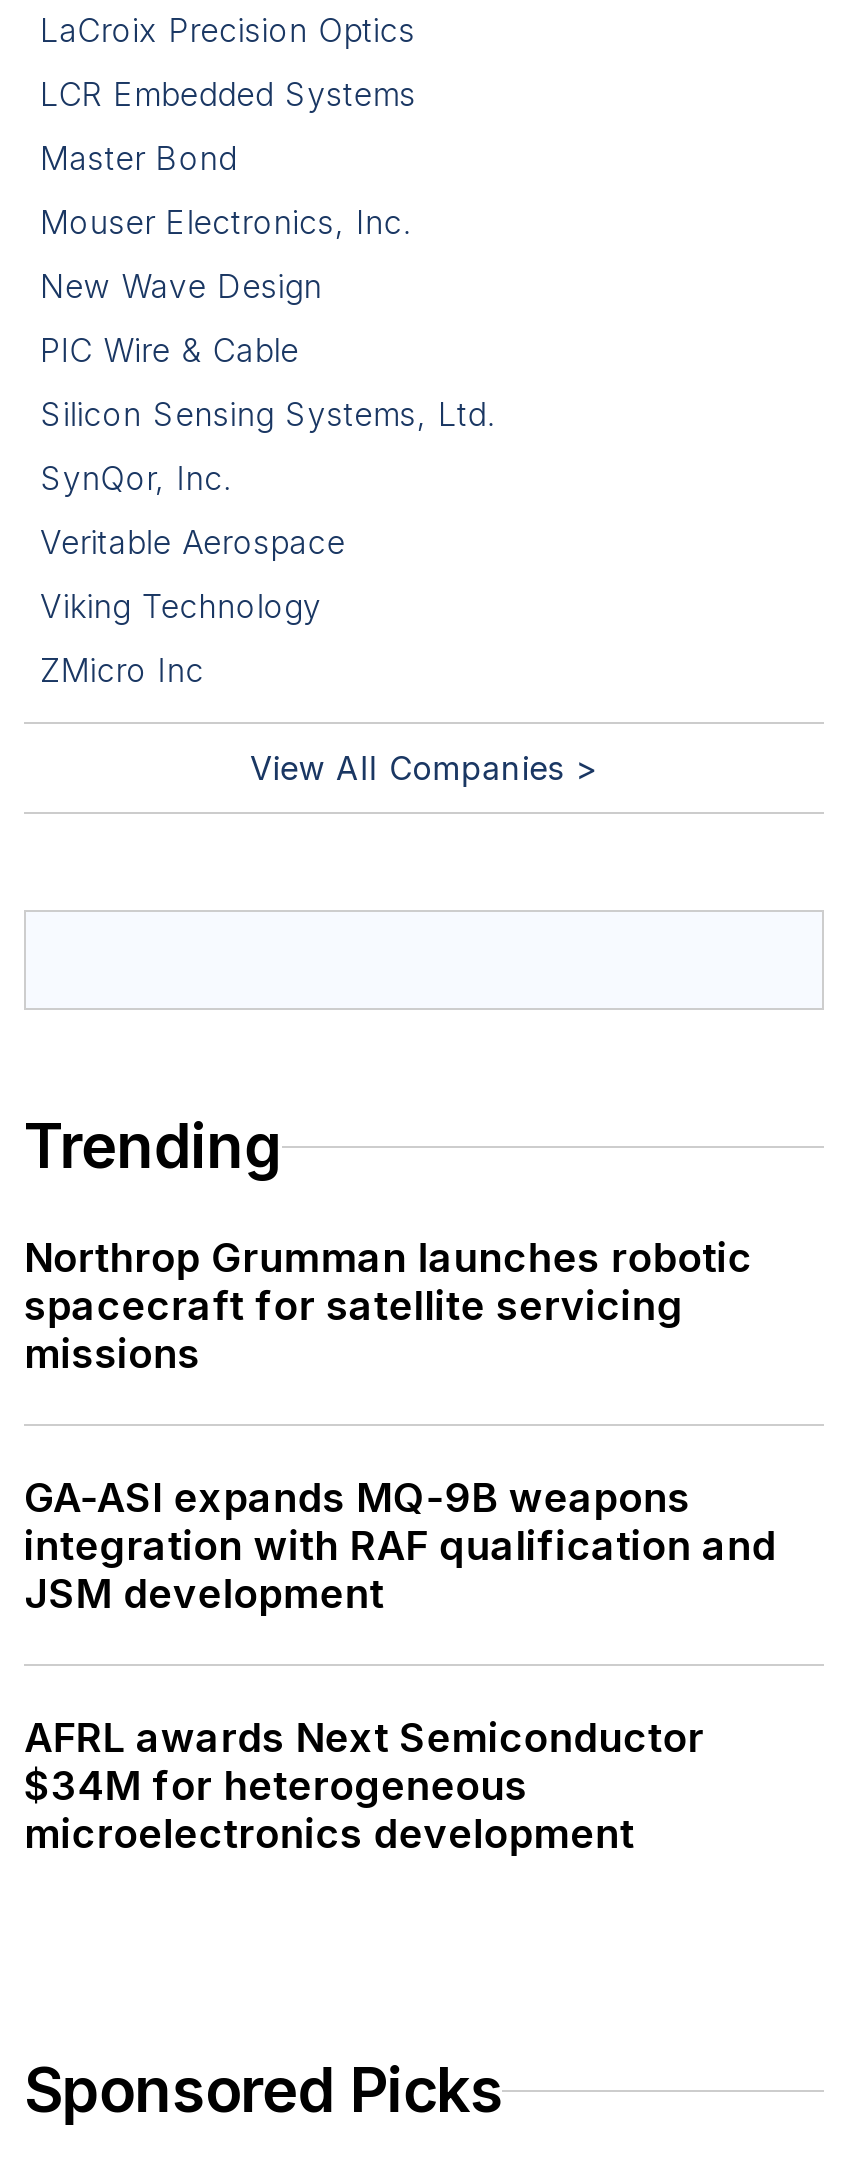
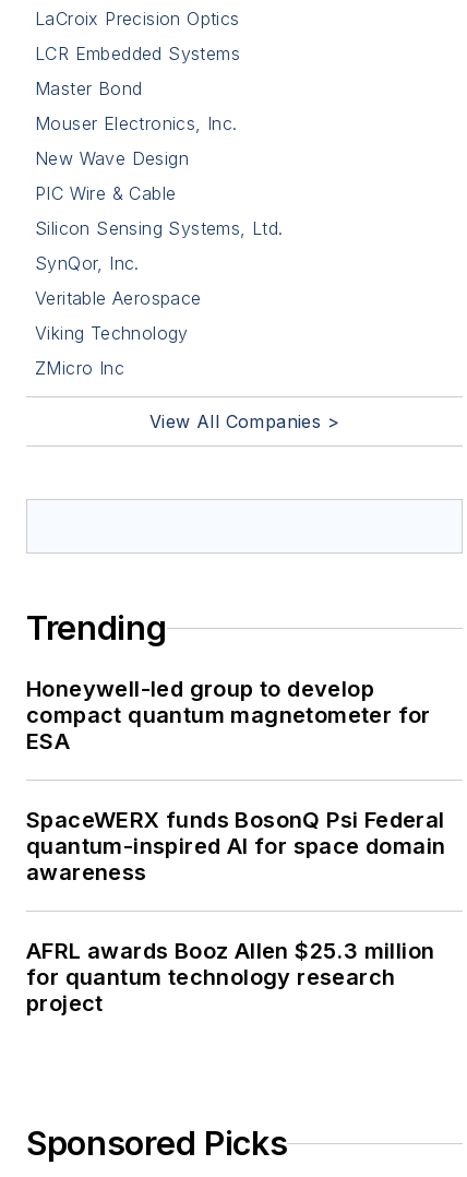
[24,1235,752,1379] Northrop Grumman launches robotic | spacecraft for satellite servicing | missions -> [26,676,431,755] Honeywell-led group to develop | compact quantum magnetometer for | ESA
[24,1475,776,1619] GA-ASI expands MQ-9B weapons | integration with RAF qualification and | JSM development -> [26,807,446,886] SpaceWERX funds BosonQ Psi Federal | quantum-inspired AI for space domain | awareness
[24,1715,704,1859] AFRL awards Next Semiconductor | $34M for heterogeneous | microelectronics development -> [26,938,435,1017] AFRL awards Booz Allen $25.3 million | for quantum technology research | project

